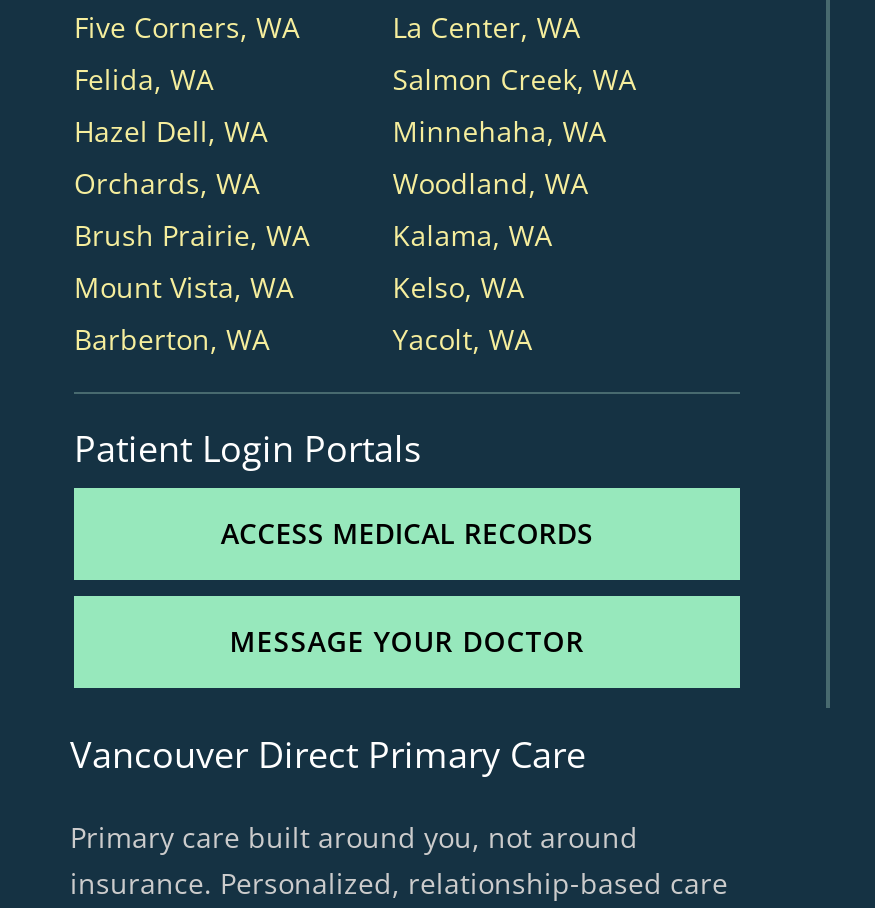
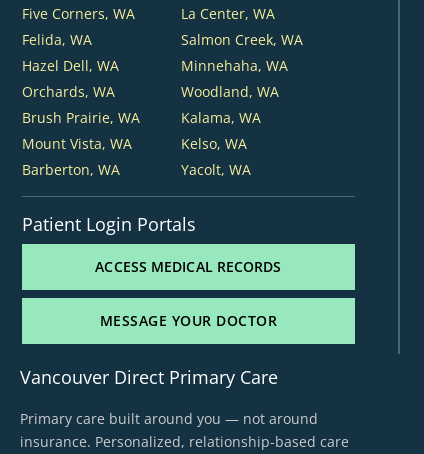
[70,819,638,857] Primary care built around you, not around -> [20,409,318,428] Primary care built around you — not around

